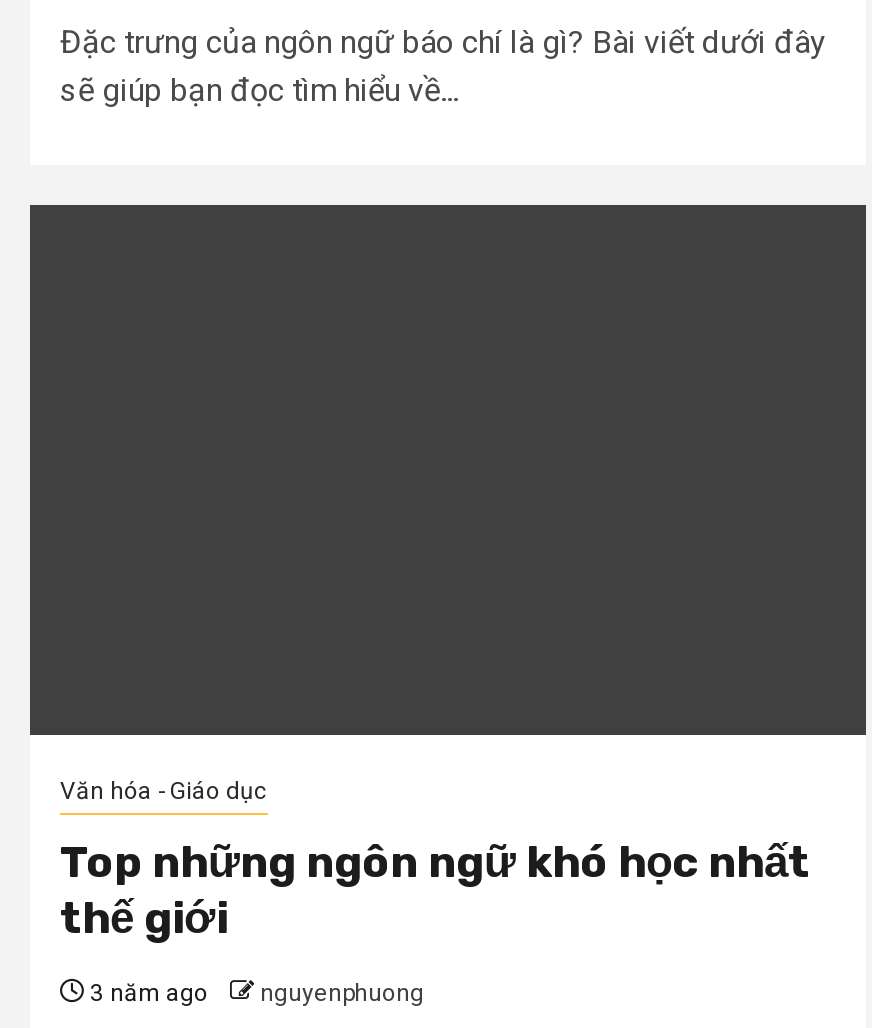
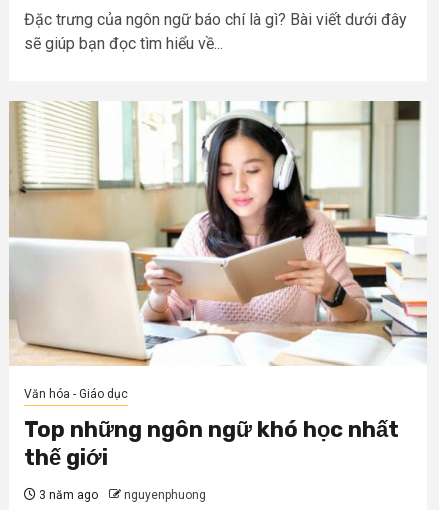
none -> [9,100,428,366] [image]

